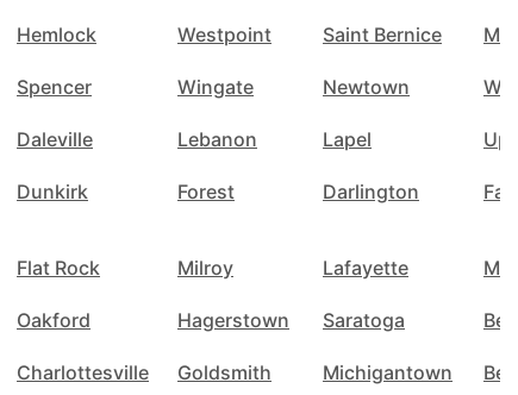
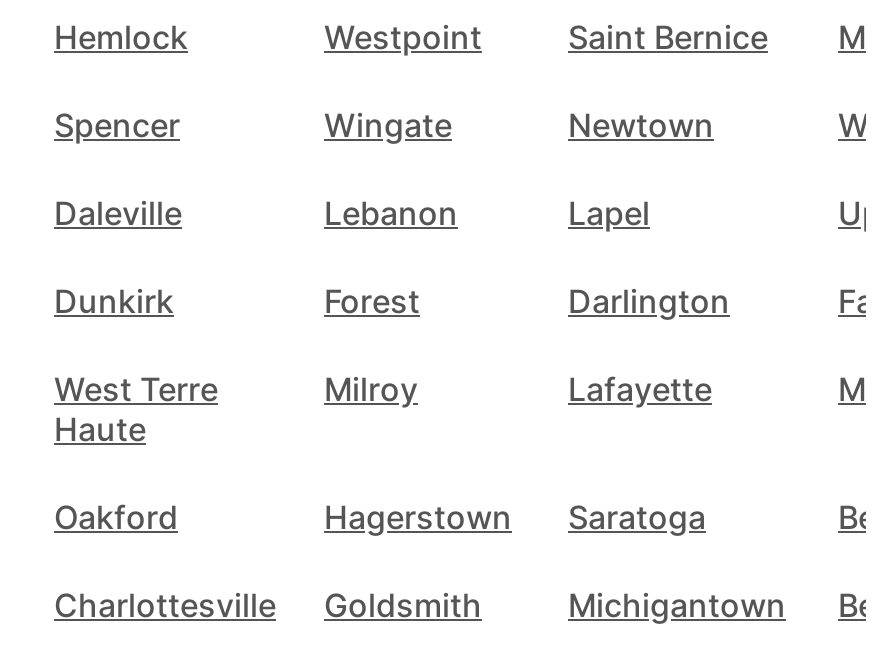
[17,256,100,280] Flat Rock -> [54,369,218,449] West Terre | Haute
moved [177,256,408,280] -> [324,369,712,409]: Milroy | Lafayette

